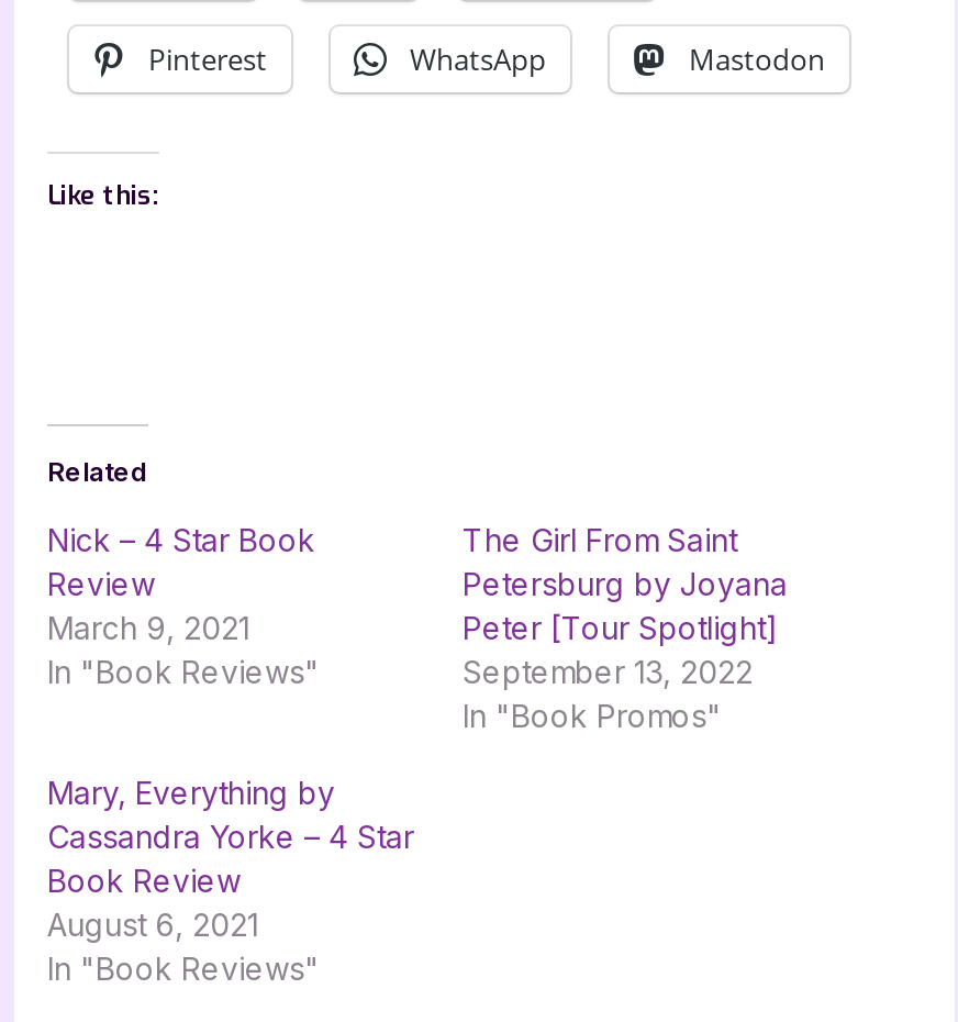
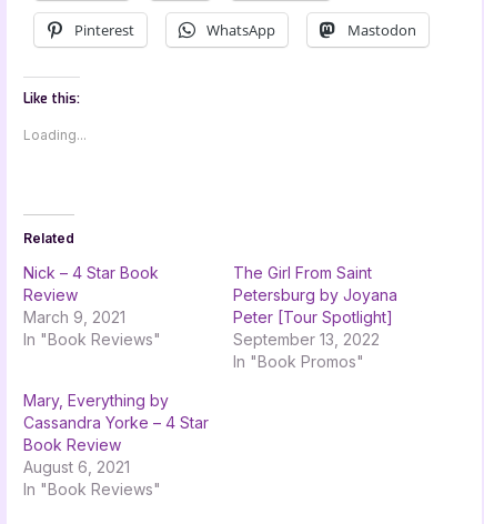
none -> [23,127,87,143] Loading...

